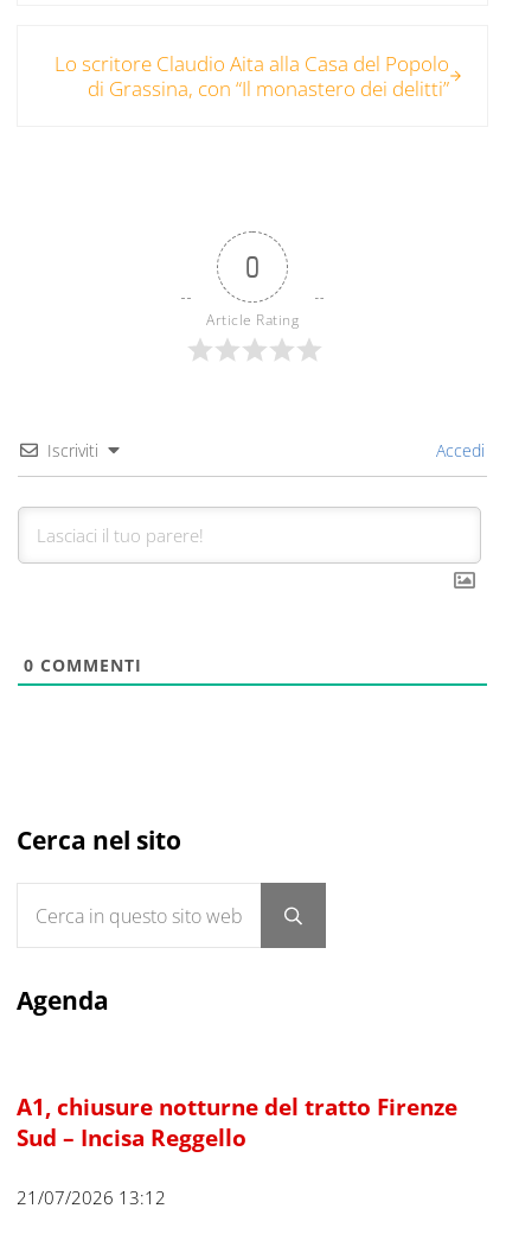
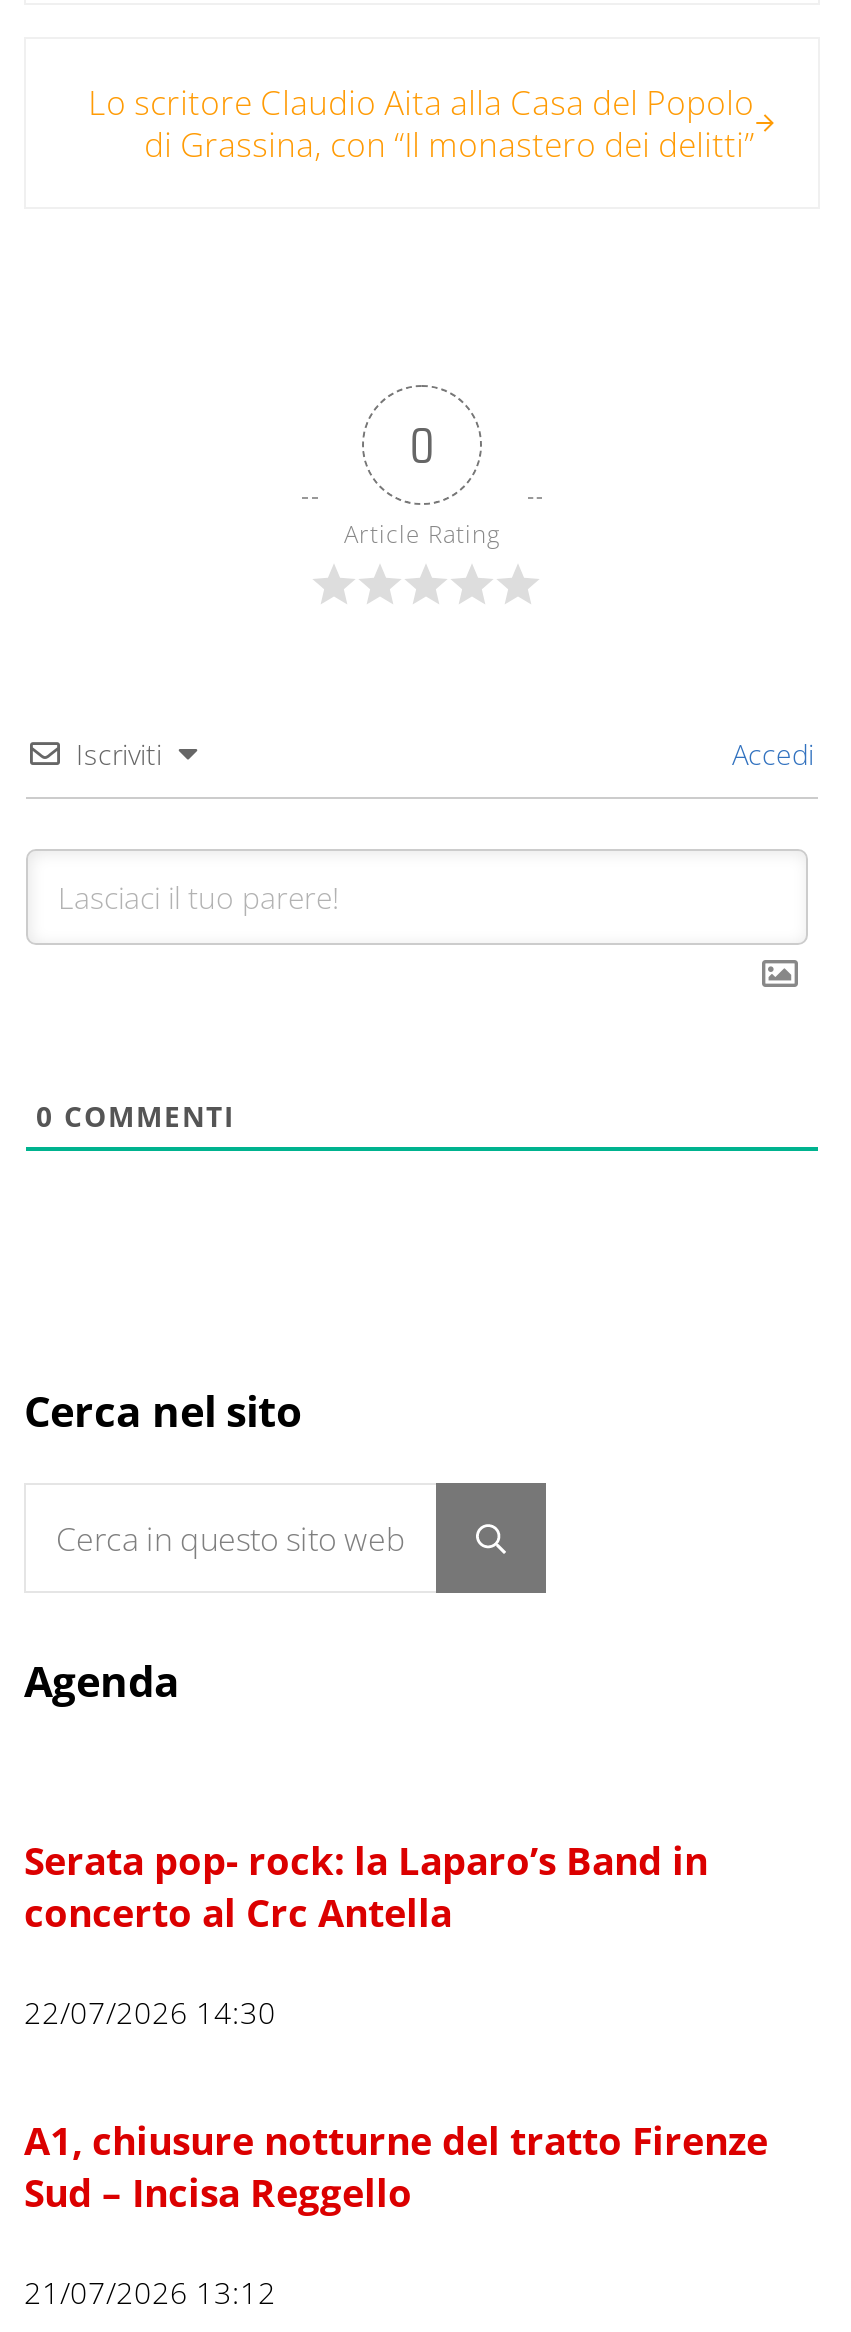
none -> [24,1834,708,2031] Serata pop- rock: la Laparo’s Band in | concerto al Crc Antella | 22/07/2026 14:30

